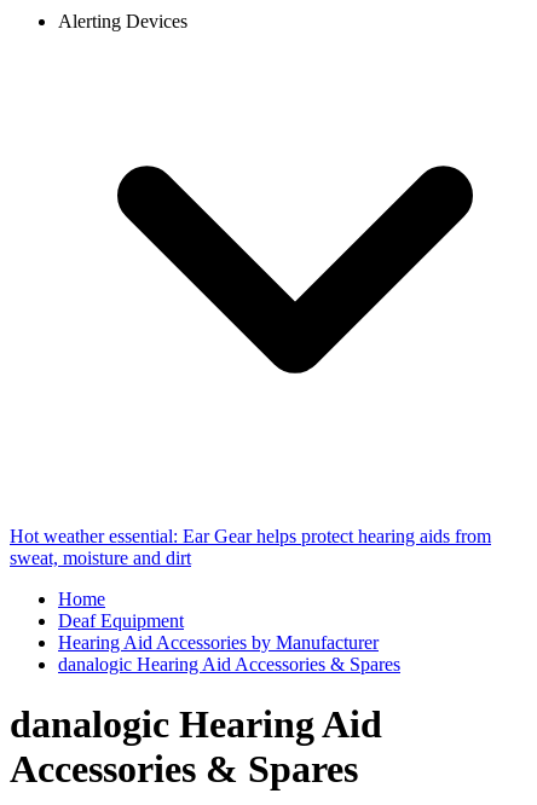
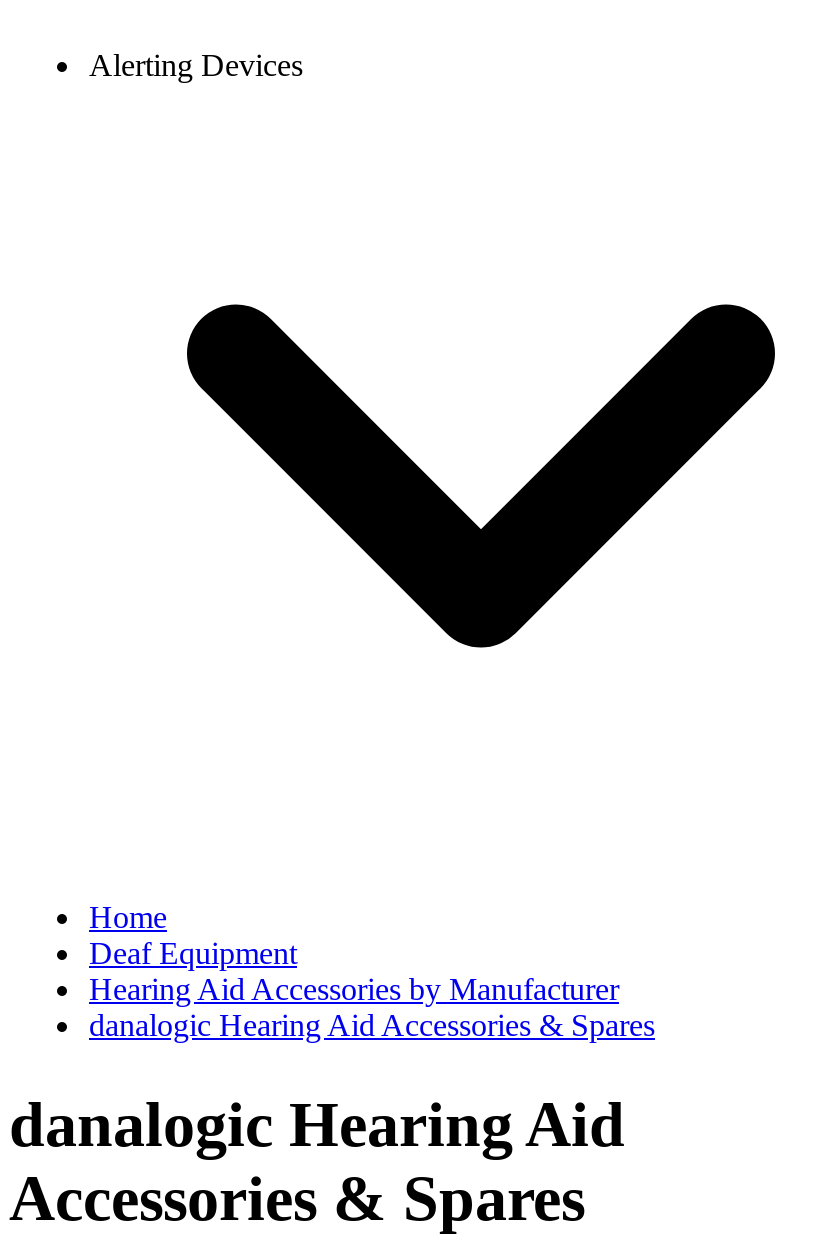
[10,526,491,569] Hot weather essential: Ear Gear helps protect hearing aids from | sweat, moisture and dirt -> none

